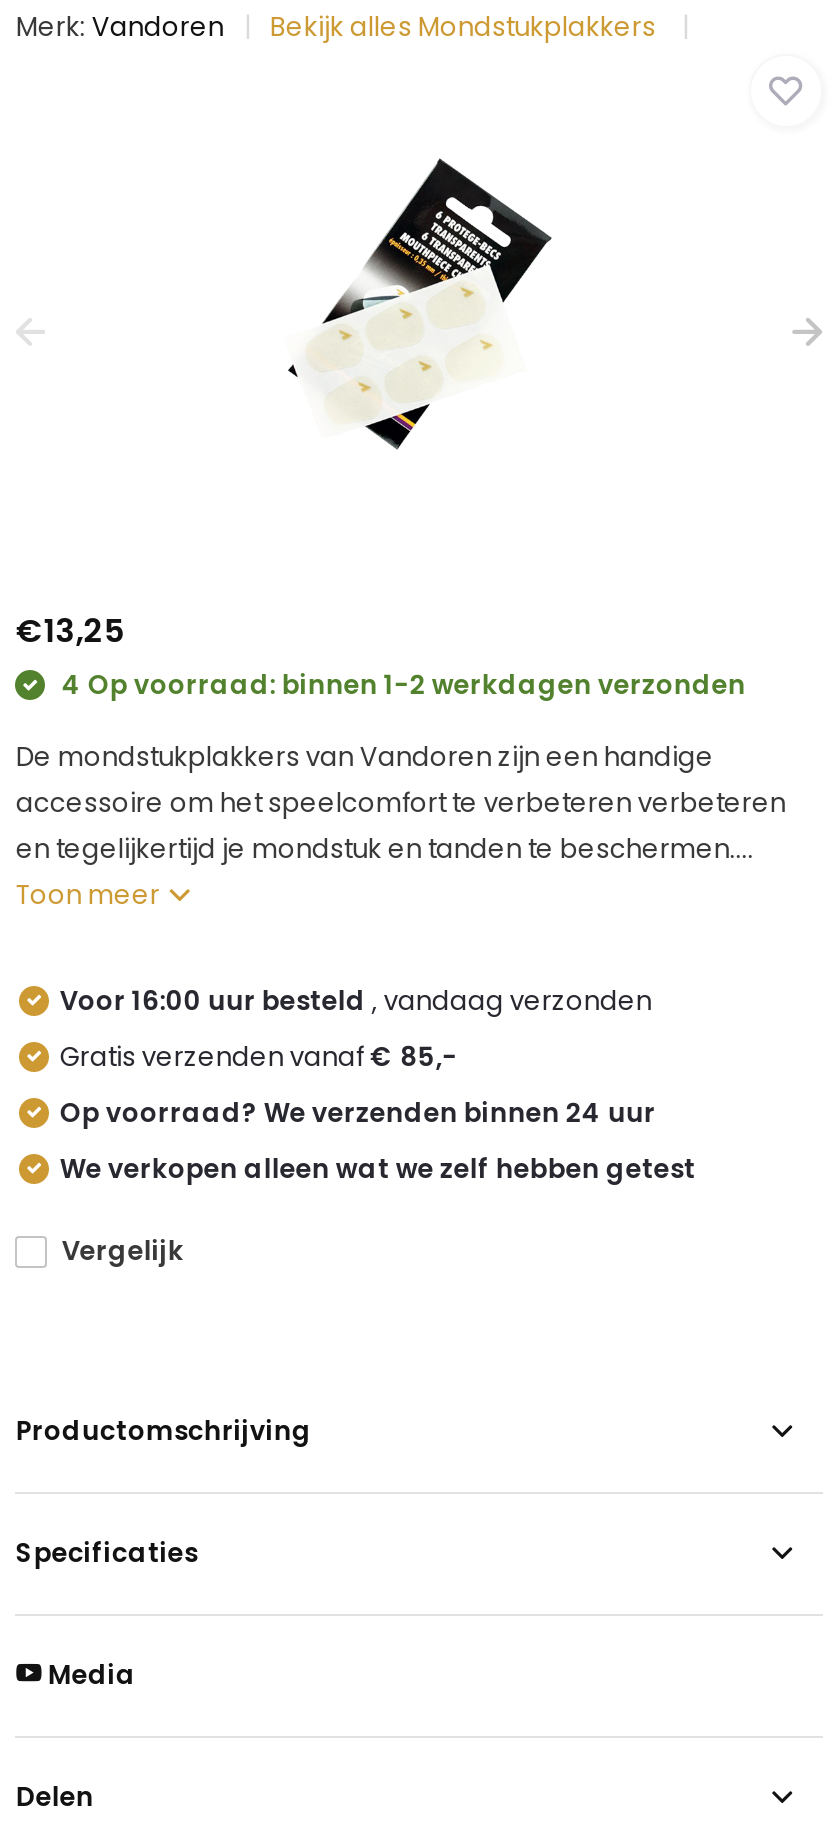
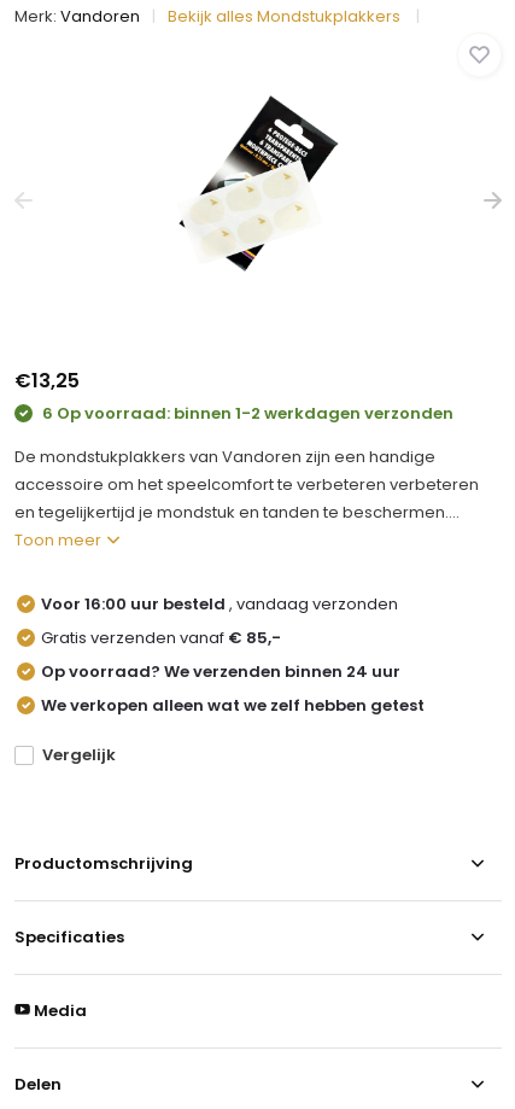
[56,666,746,704] 4 Op voorraad: binnen 1-2 werkdagen verzonden -> [39,402,454,425] 6 Op voorraad: binnen 1-2 werkdagen verzonden

